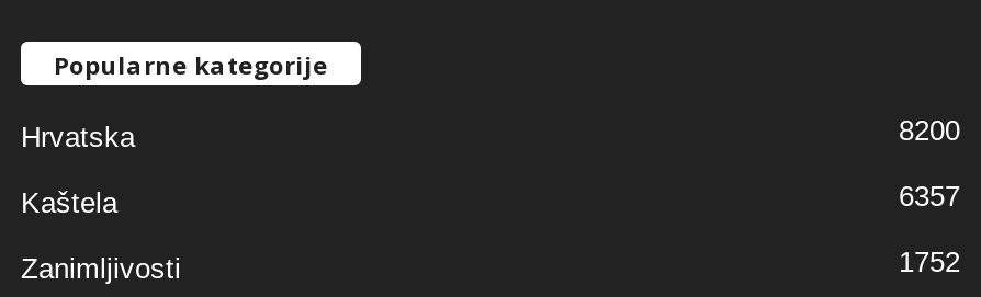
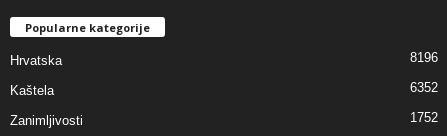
[899,114,960,147] 8200 -> [410,50,438,65] 8196
[899,180,960,212] 6357 -> [410,80,438,95] 6352

